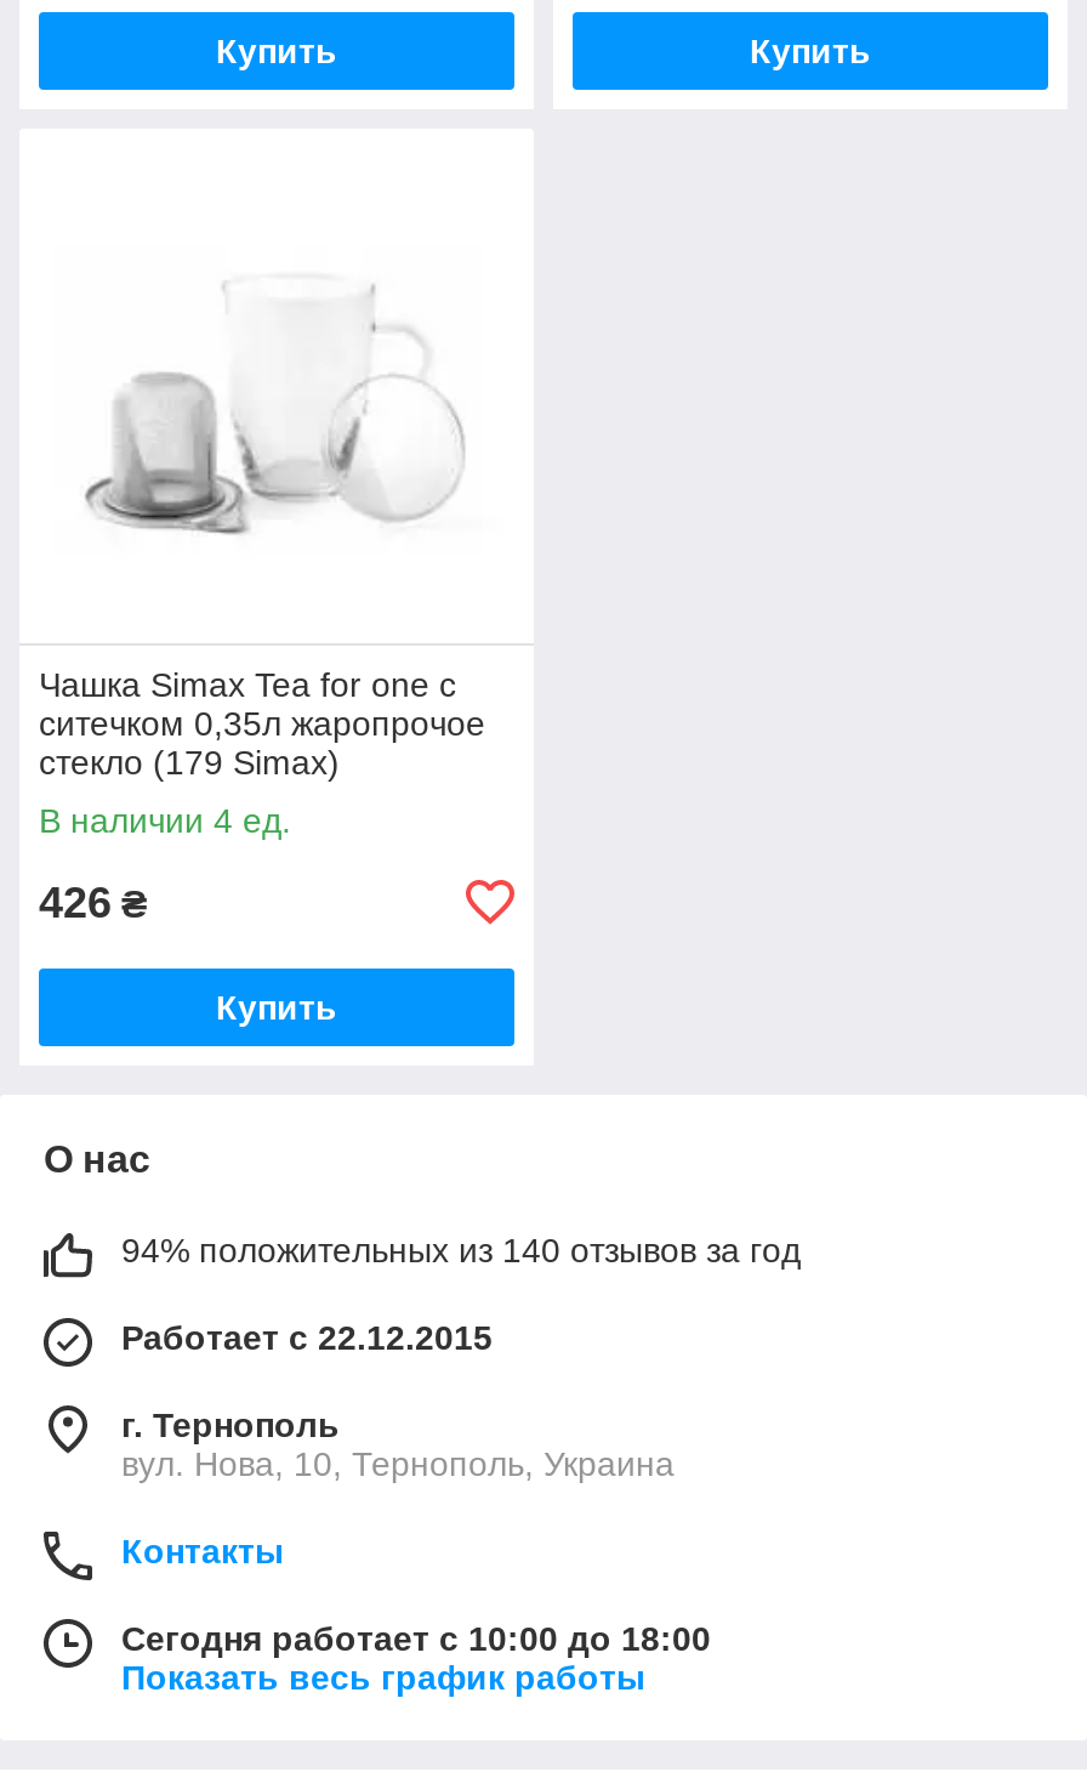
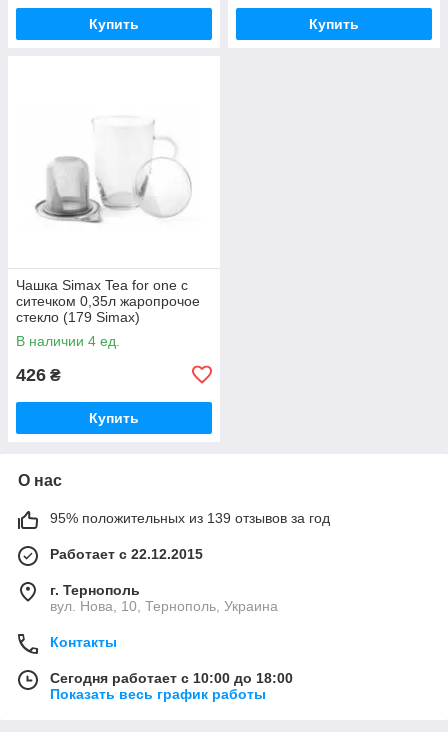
[121,1230,801,1269] 94% положительных из 140 отзывов за год -> [50,510,330,526] 95% положительных из 139 отзывов за год

